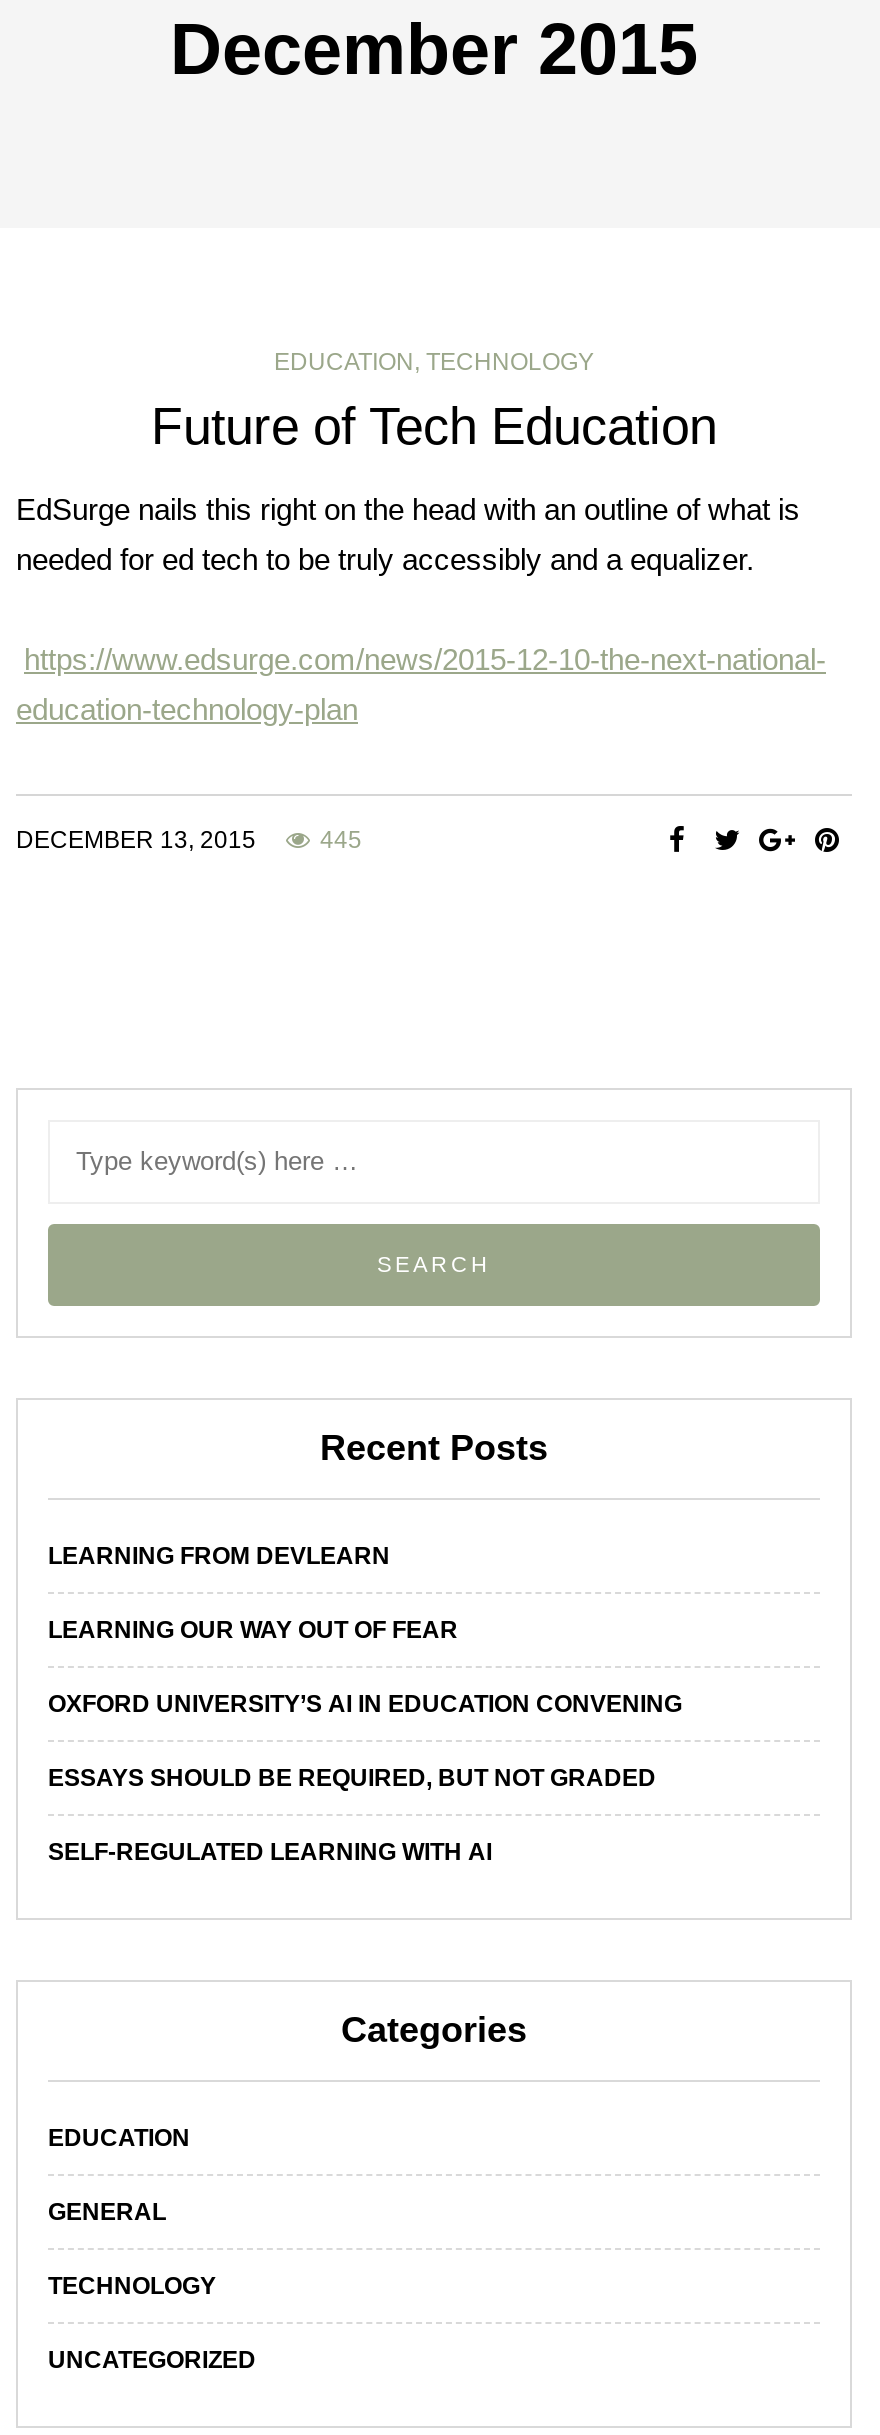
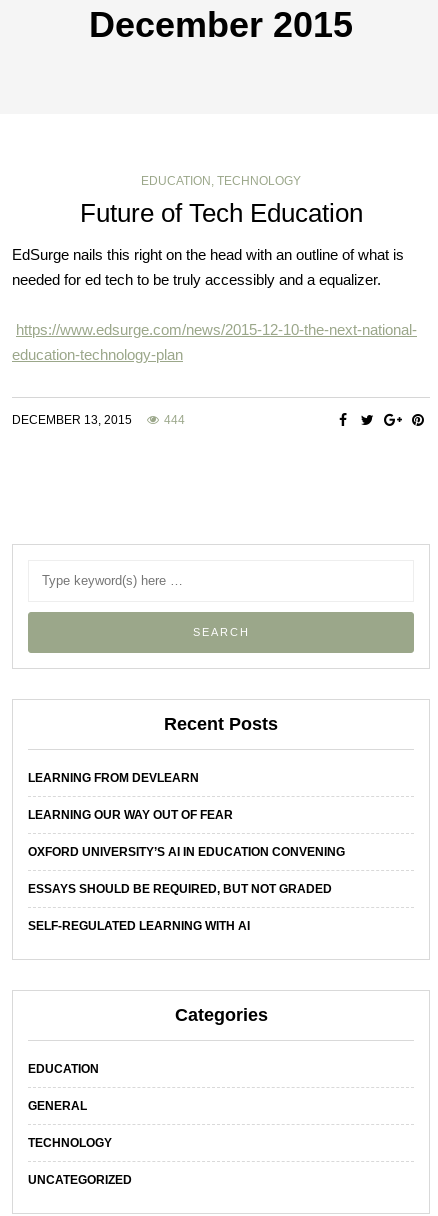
[320,826,362,854] 445 -> [164,413,185,427] 444

